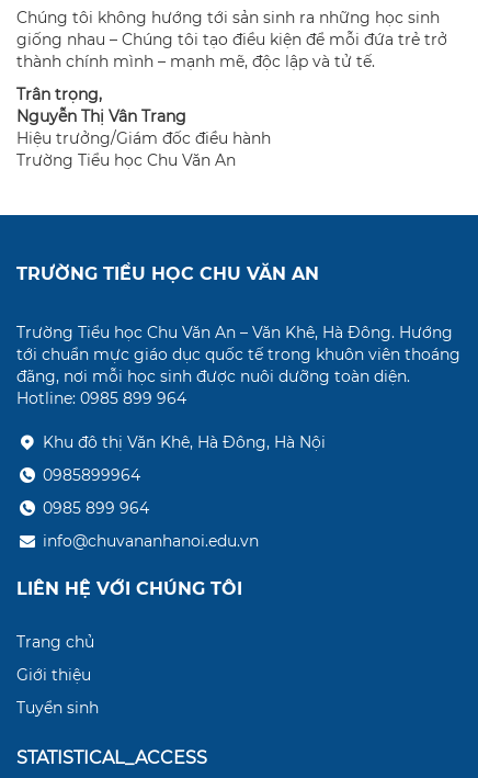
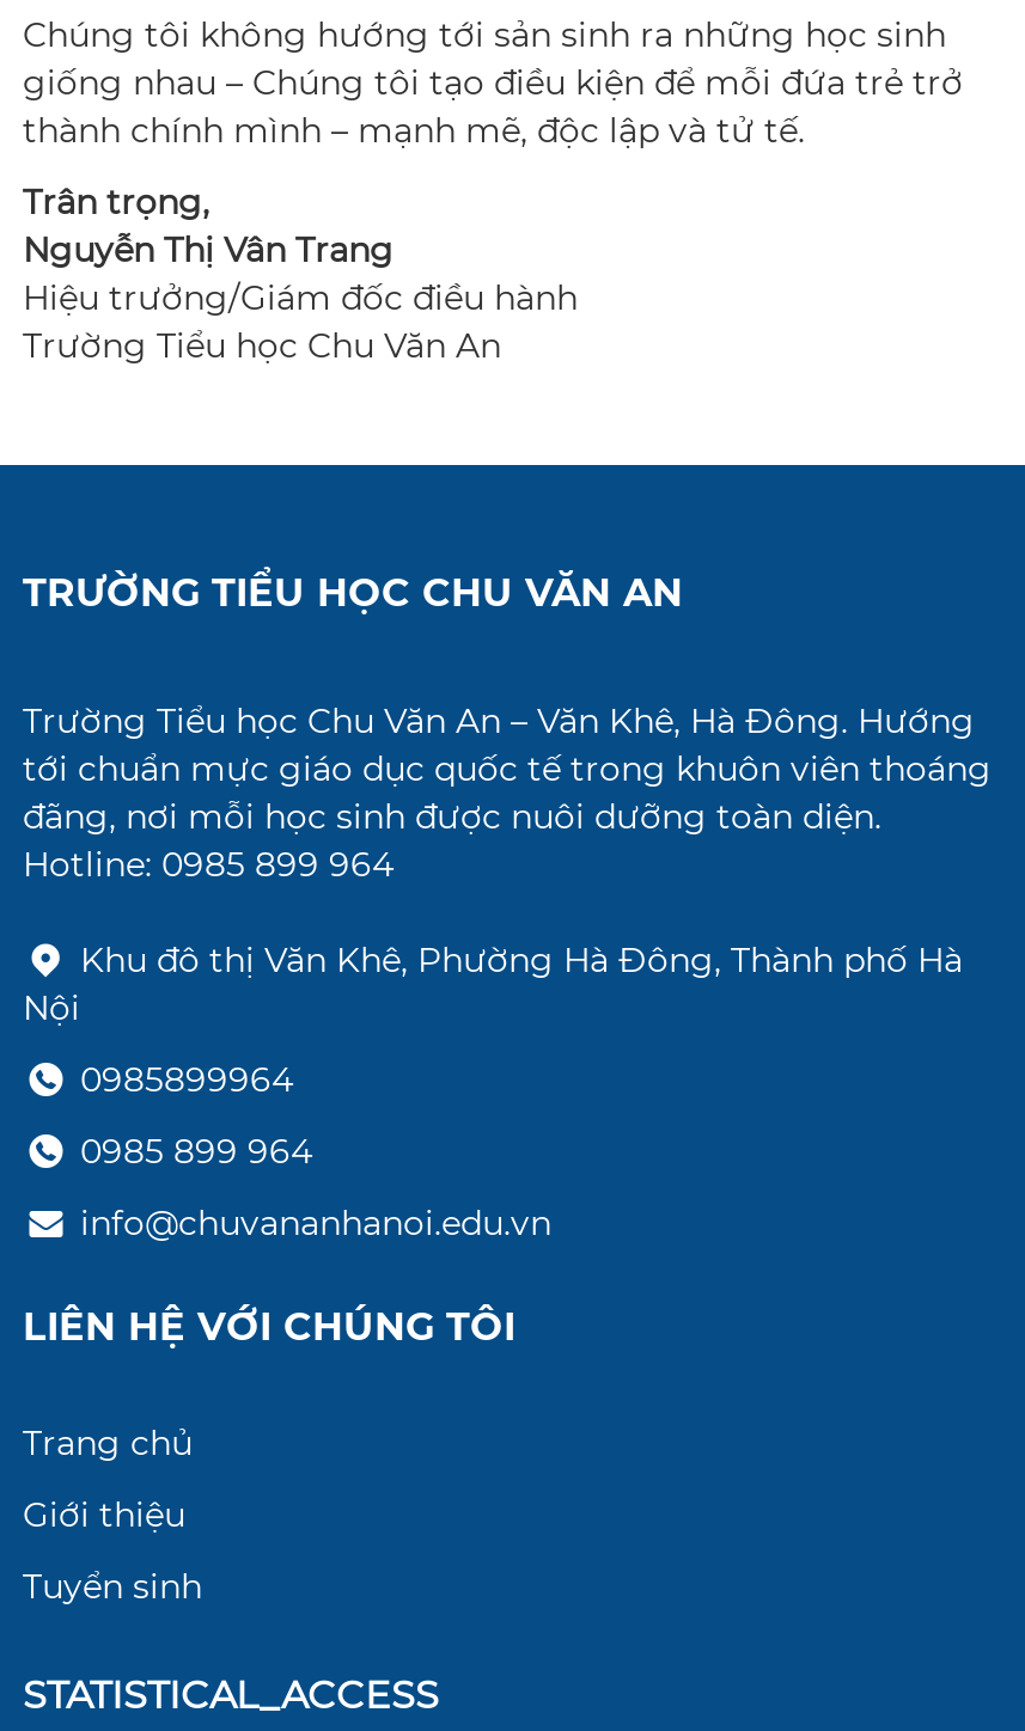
[43,432,326,452] Khu đô thị Văn Khê, Hà Đông, Hà Nội -> [23,938,963,1029] Khu đô thị Văn Khê, Phường Hà Đông, Thành phố Hà | Nội

